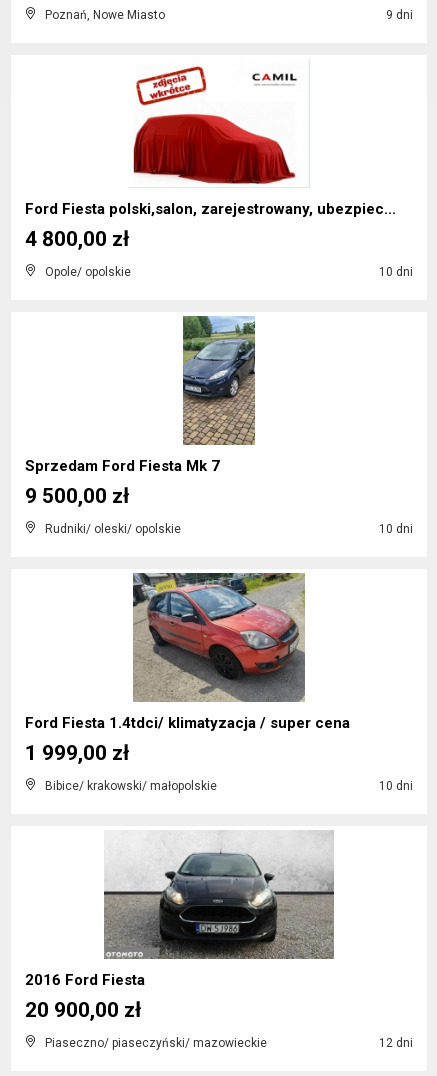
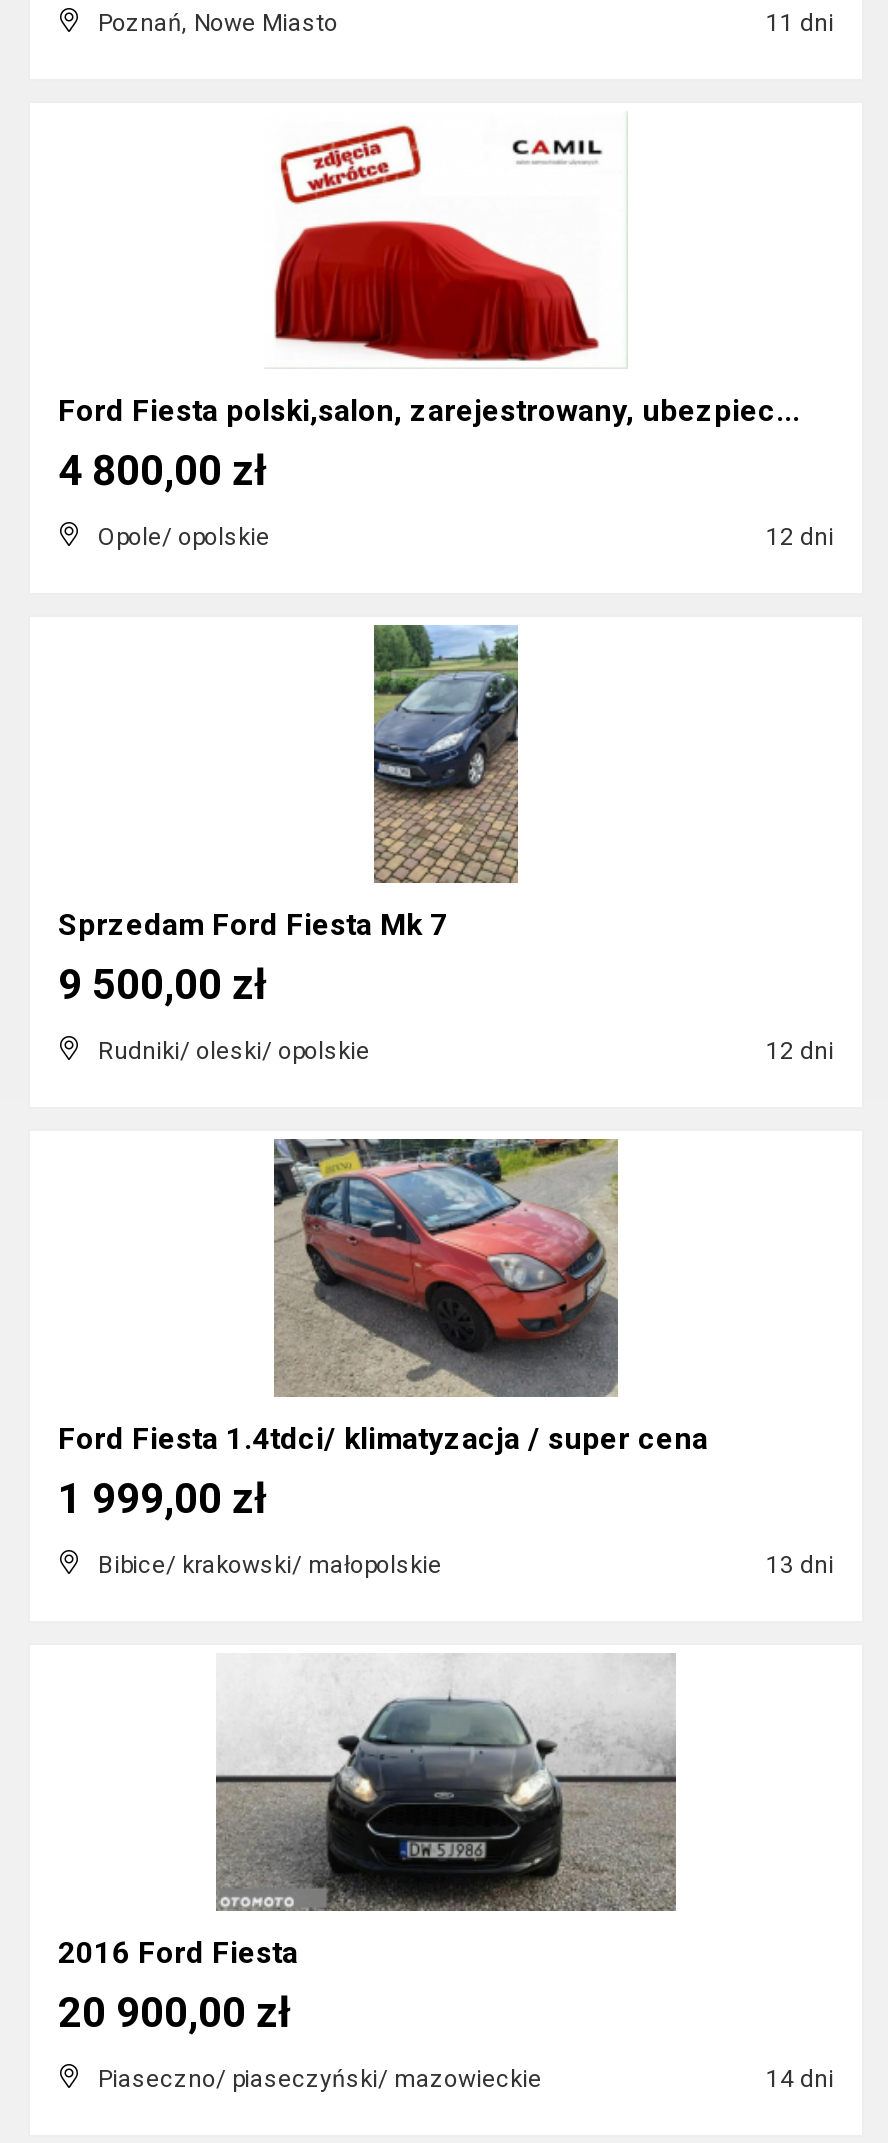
[383,8,413,22] 9 dni -> [760,9,834,37] 11 dni
[376,265,413,279] 10 dni -> [760,523,834,551] 12 dni
[376,522,413,536] 10 dni -> [760,1037,834,1065] 12 dni
[376,779,413,793] 10 dni -> [760,1551,834,1579] 13 dni
[376,1036,413,1050] 12 dni -> [760,2065,834,2093] 14 dni

